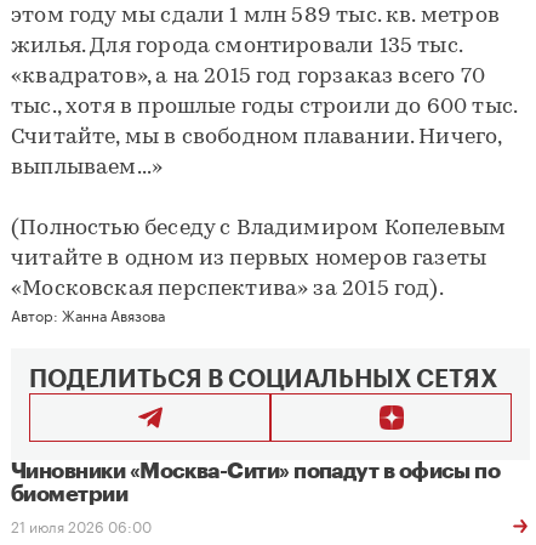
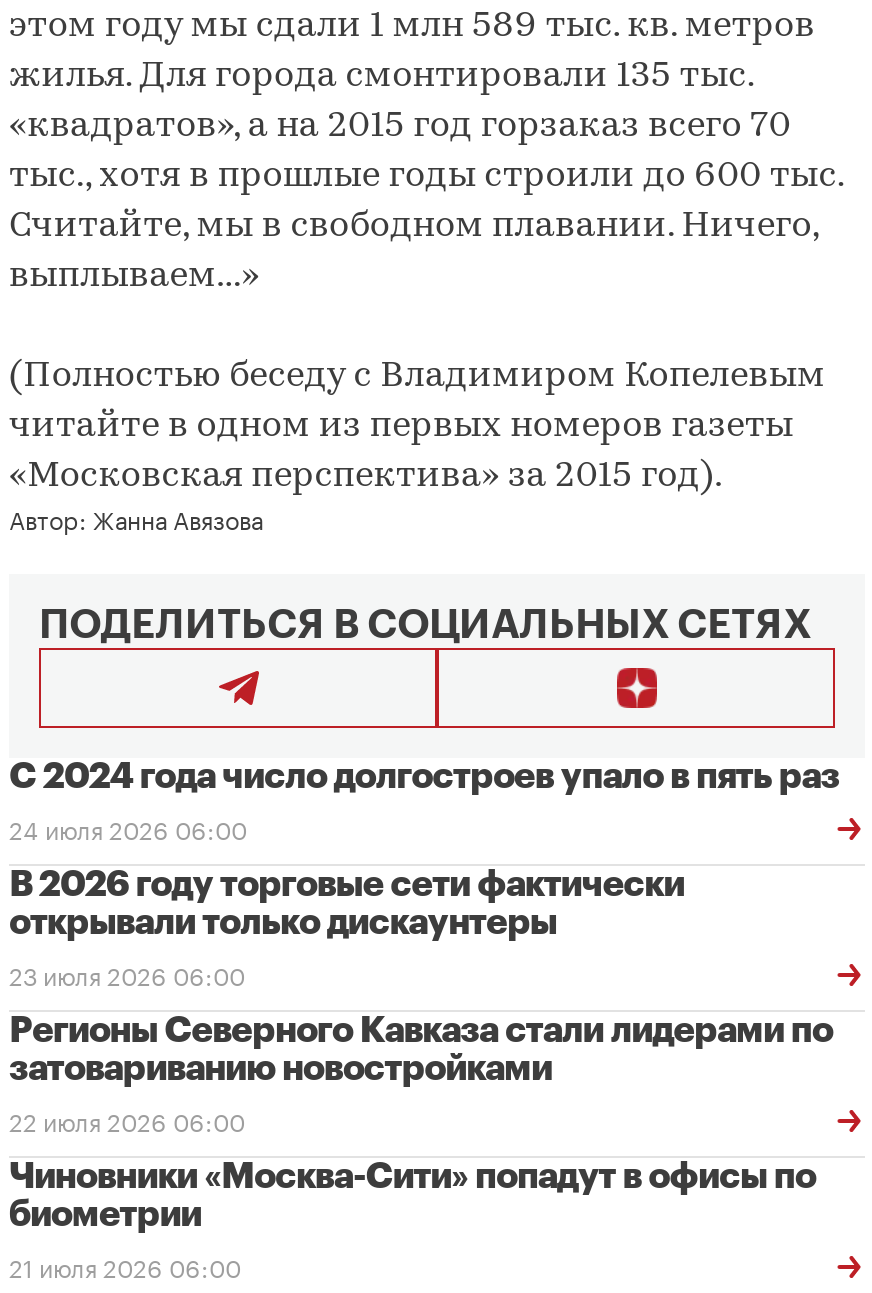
none -> [9,758,839,1138] С 2024 года число долгостроев упало в пять раз | 24 июля 2026 06:00 | В 2026 году торговые сети фактически | открывали только дискаунтеры | 23 июля 2026 06:00 | Регионы Северного Кавказа стали лидерами по | затовариванию новостройками | 22 июля 2026 06:00

